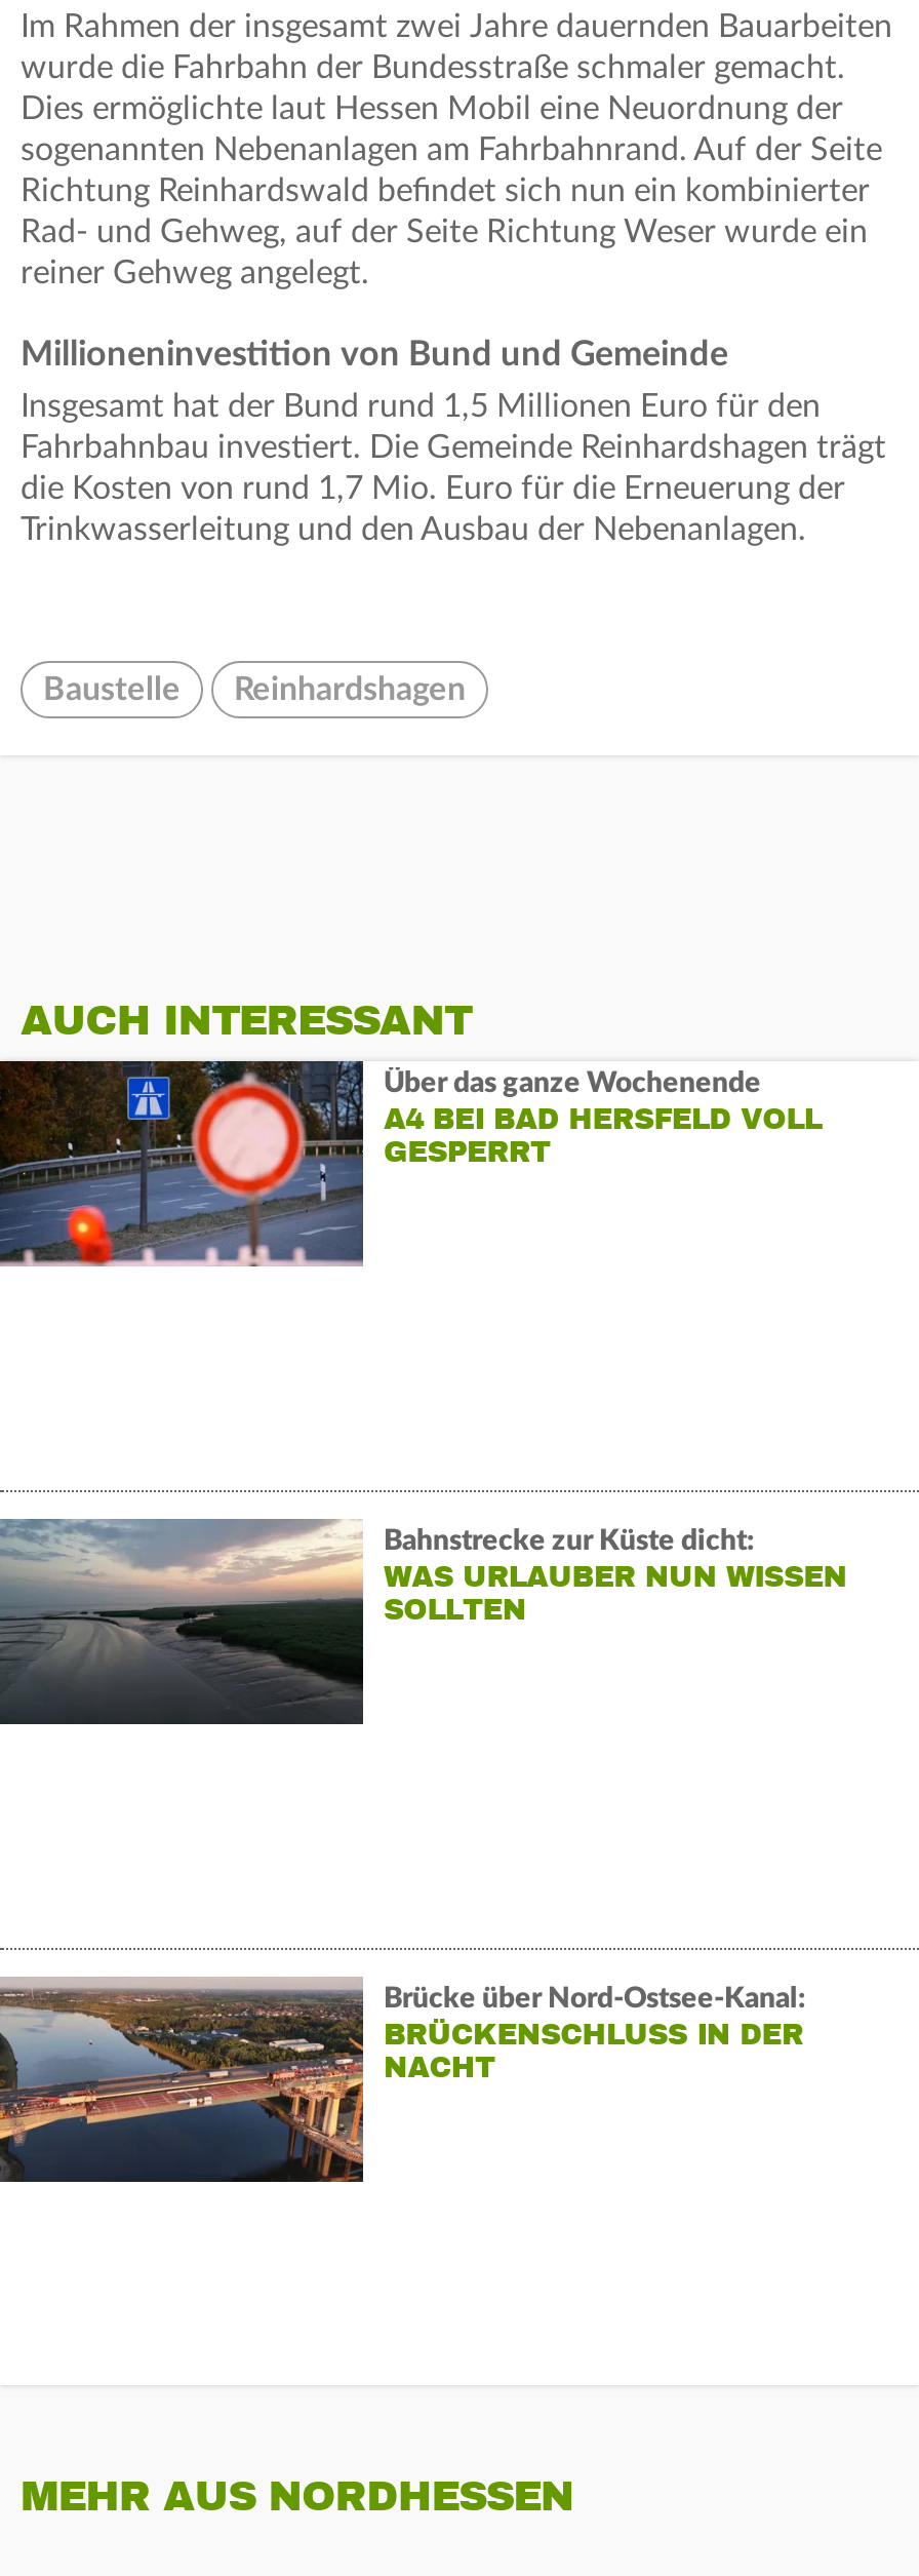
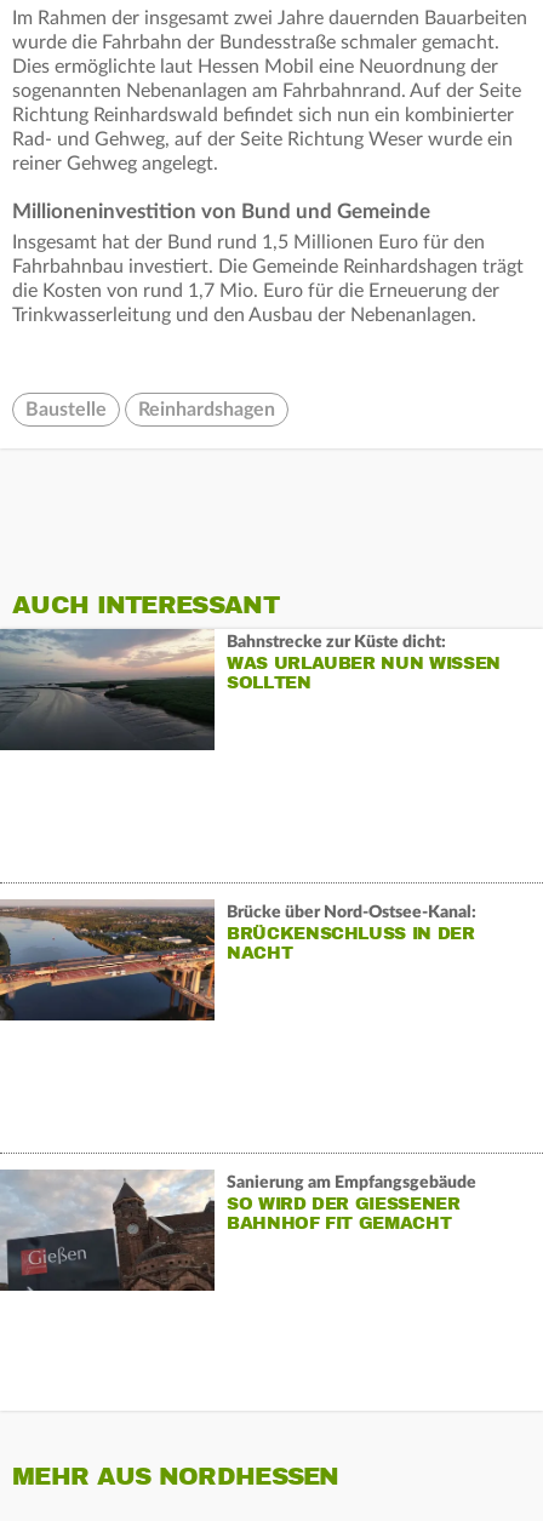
[6,1059,822,1269] [image] | Über das ganze Wochenende | A4 BEI BAD HERSFELD VOLL | GESPERRT -> none
moved [0,1517,847,2085] -> [0,628,500,963]: [image] | Bahnstrecke zur Küste dicht: | WAS URLAUBER NUN WISSEN | SOLLTEN | Brücke über Nord-Ostsee-Kanal: | BRÜCKENSCHLUSS IN DER | NACHT
none -> [4,1171,476,1291] [image] | Sanierung am Empfangsgebäude | SO WIRD DER GIESSENER B | AHNHOF FIT GEMACHT

